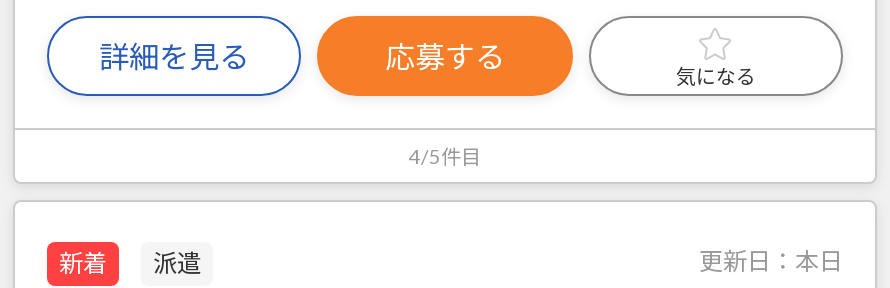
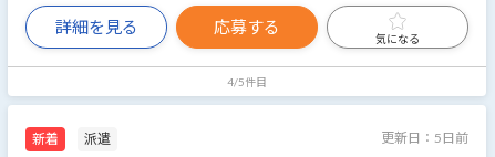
[699,245,843,275] 更新日：本日 -> [381,129,468,146] 更新日：5日前

